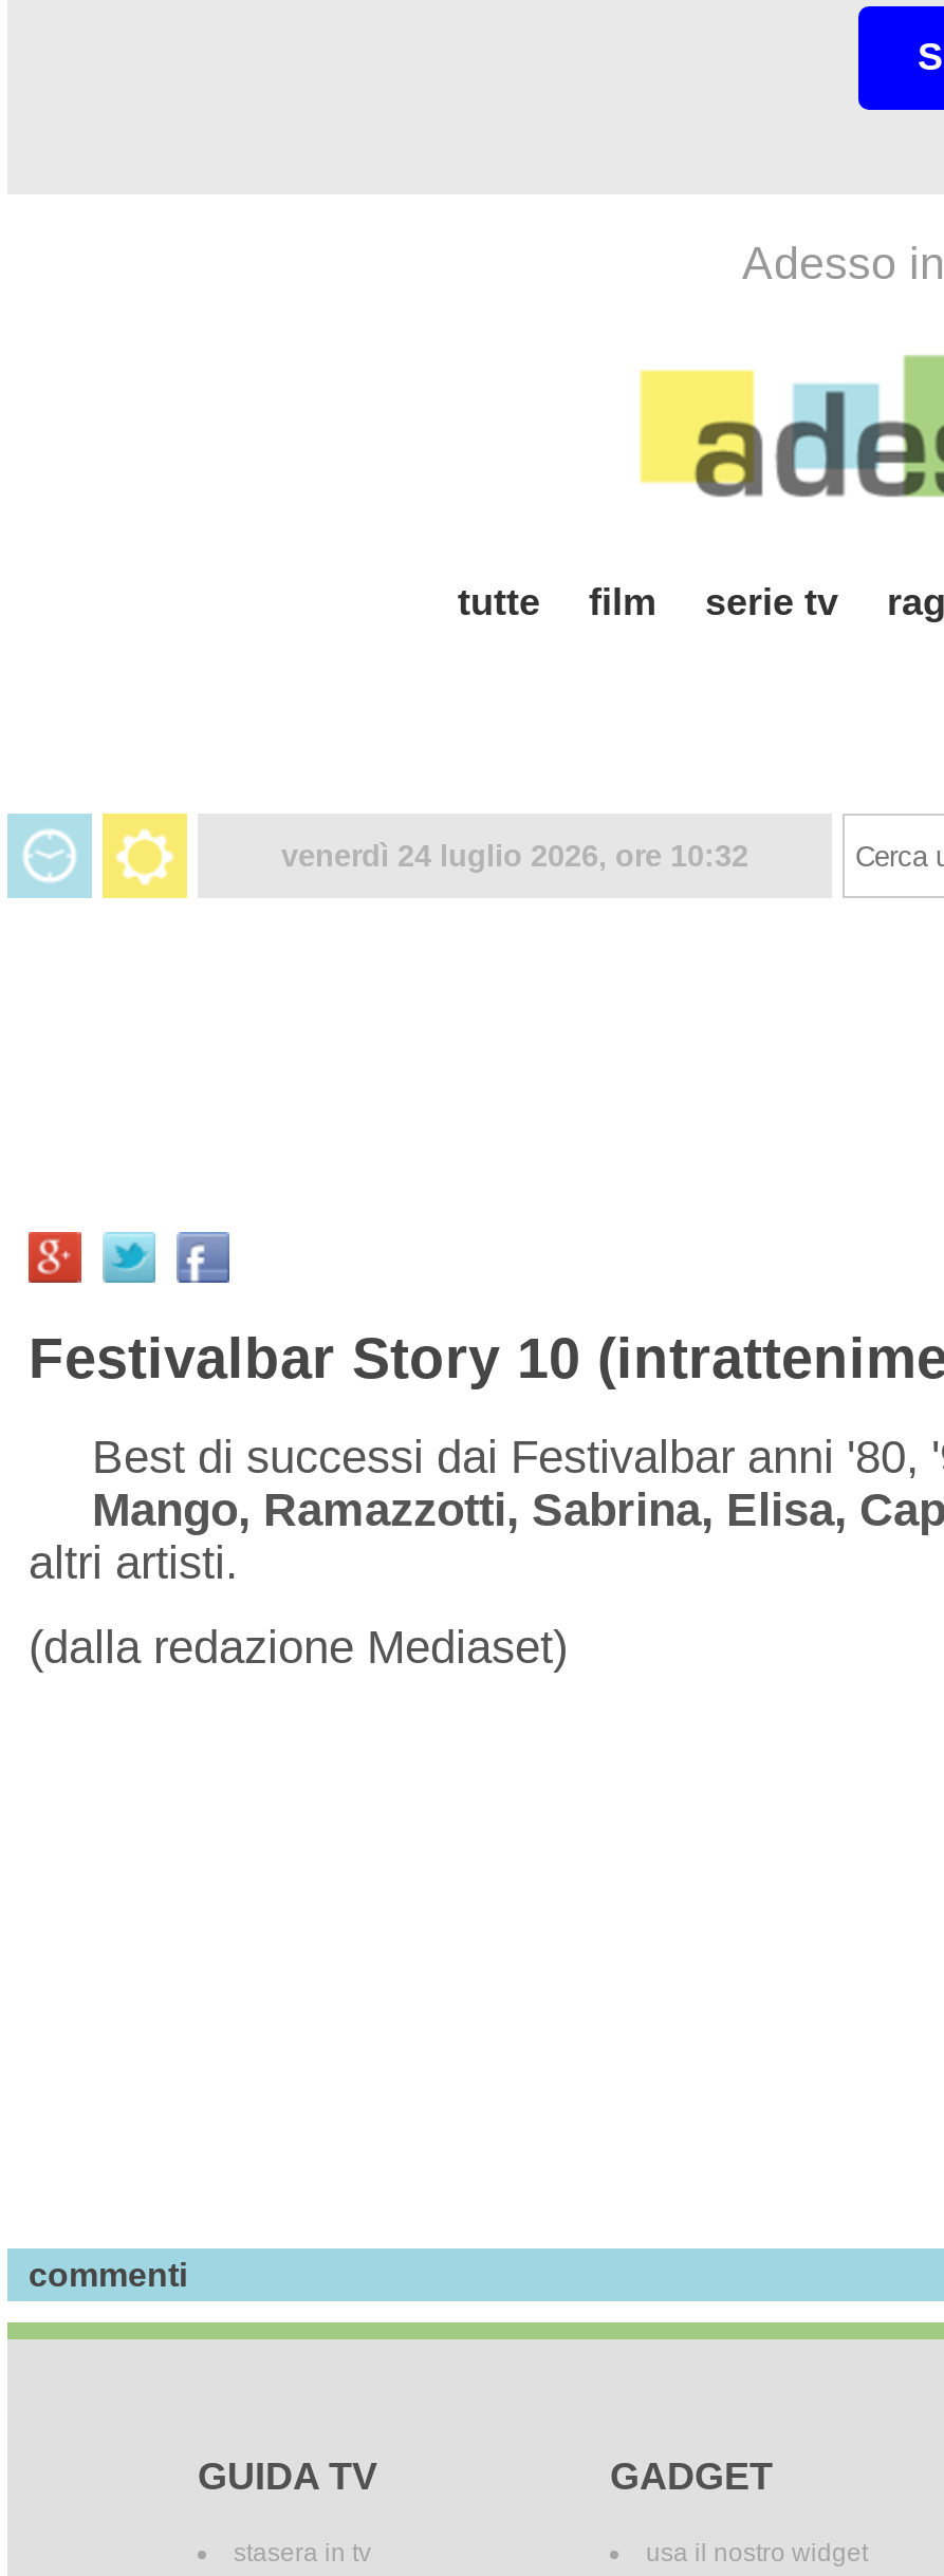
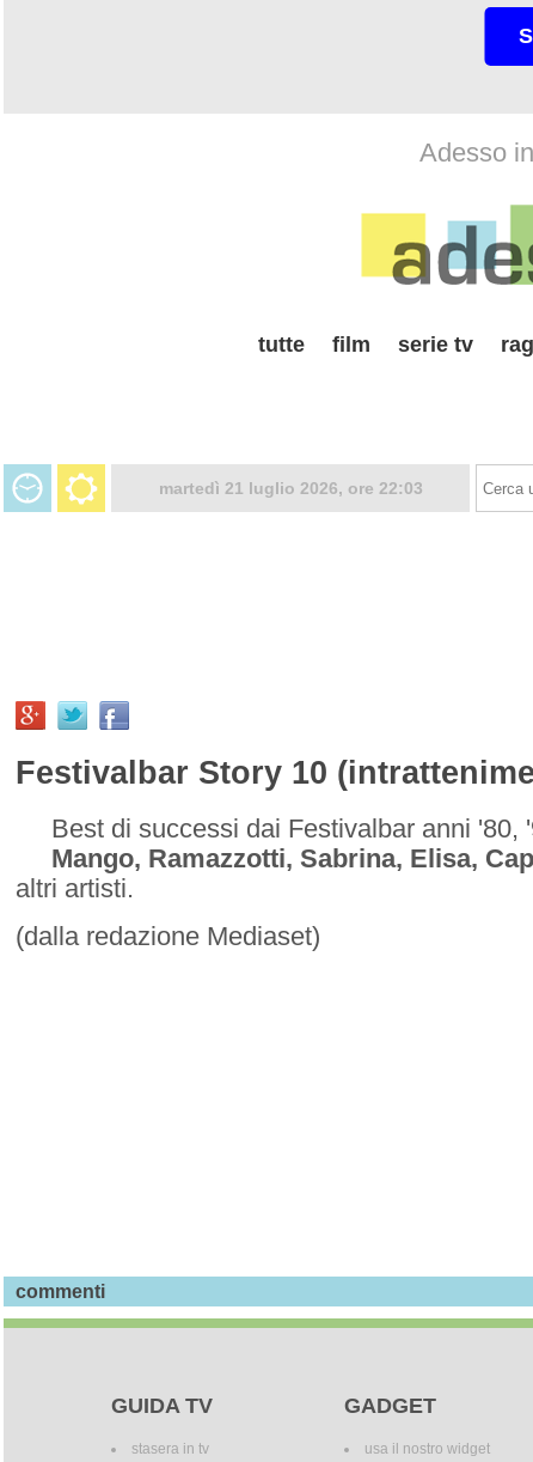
[281,839,748,873] venerdì 24 luglio 2026, ore 10:32 -> [158,479,422,498] martedì 21 luglio 2026, ore 22:03

